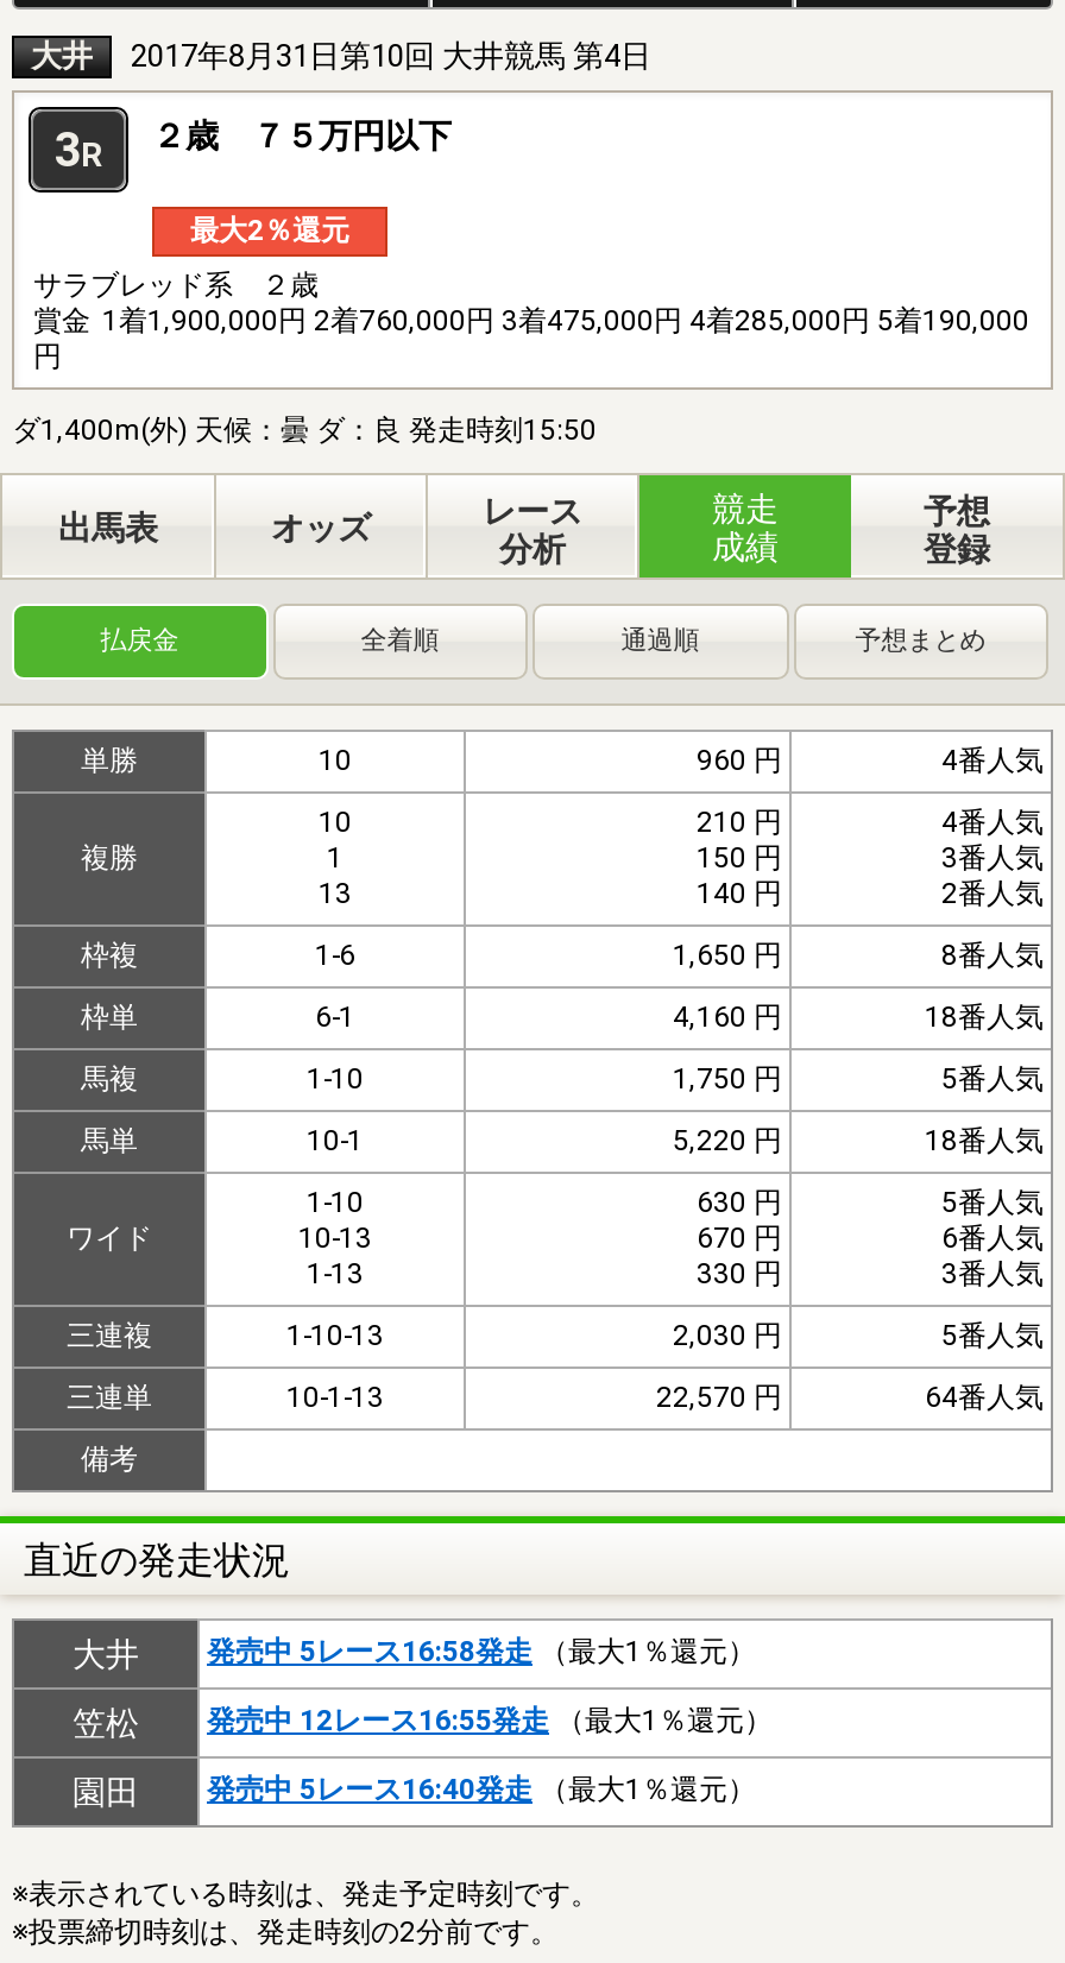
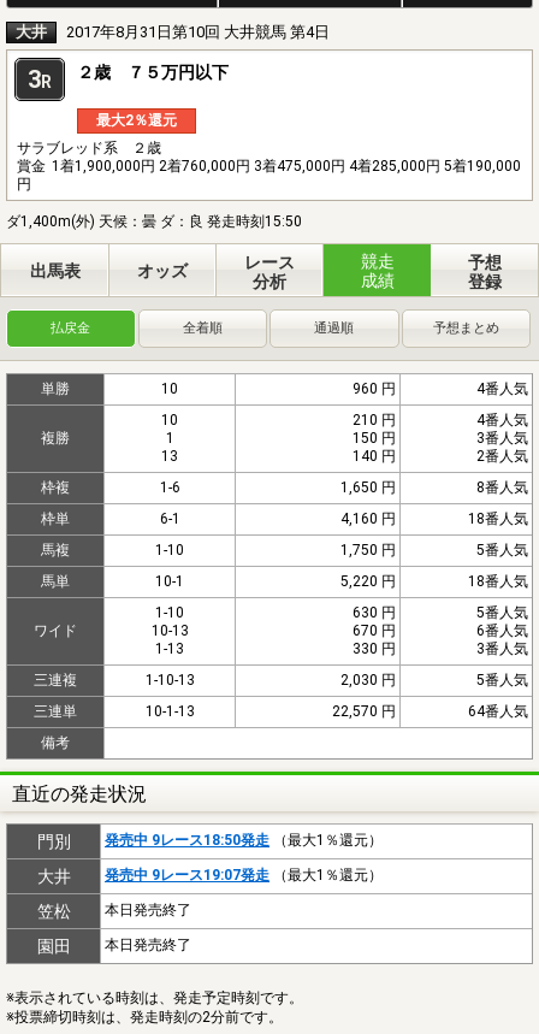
none -> [37,832,383,851] 門別 | 発売中 9レース18:50発走（最大1％還元）
[207,1635,756,1668] 発売中 5レース16:58発走（最大1％還元） -> [105,866,383,883] 発売中 9レース19:07発走（最大1％還元）
[207,1703,773,1737] 発売中 12レース16:55発走（最大1％還元） -> [105,901,191,918] 本日発売終了
[207,1772,756,1806] 発売中 5レース16:40発走（最大1％還元） -> [105,936,191,953] 本日発売終了

